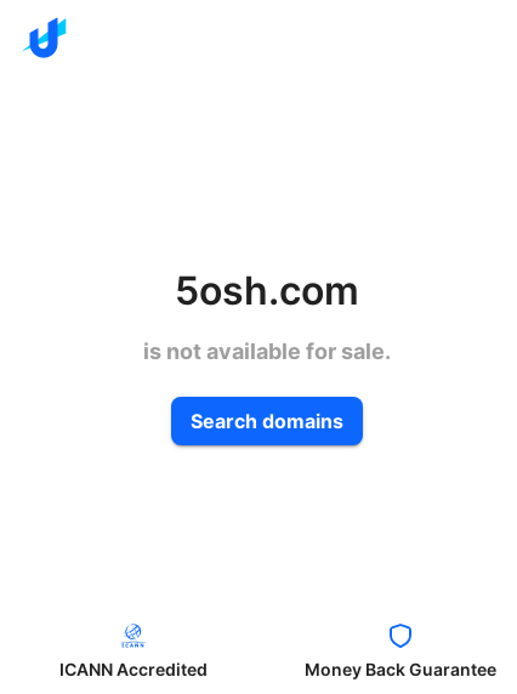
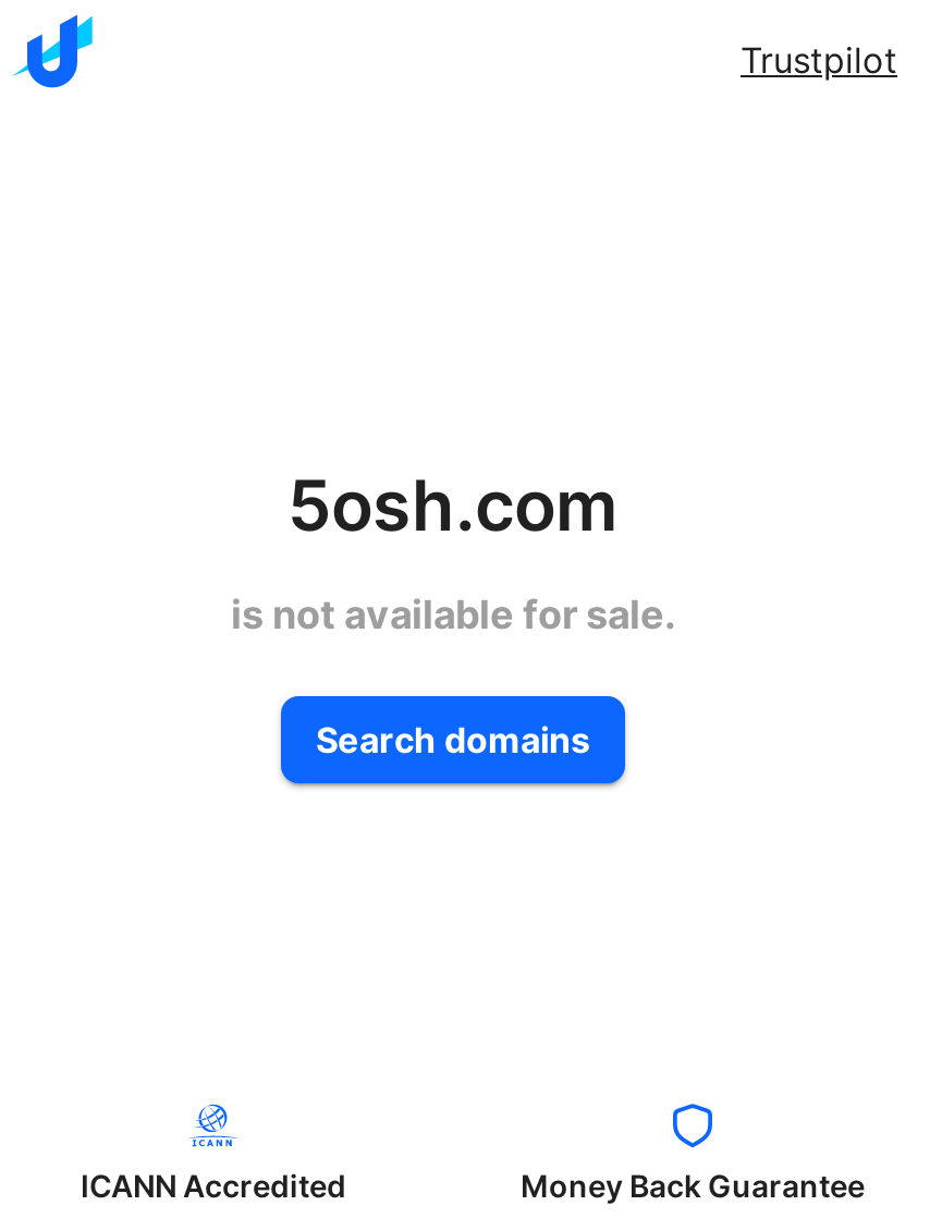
none -> [741,38,897,82] Trustpilot

